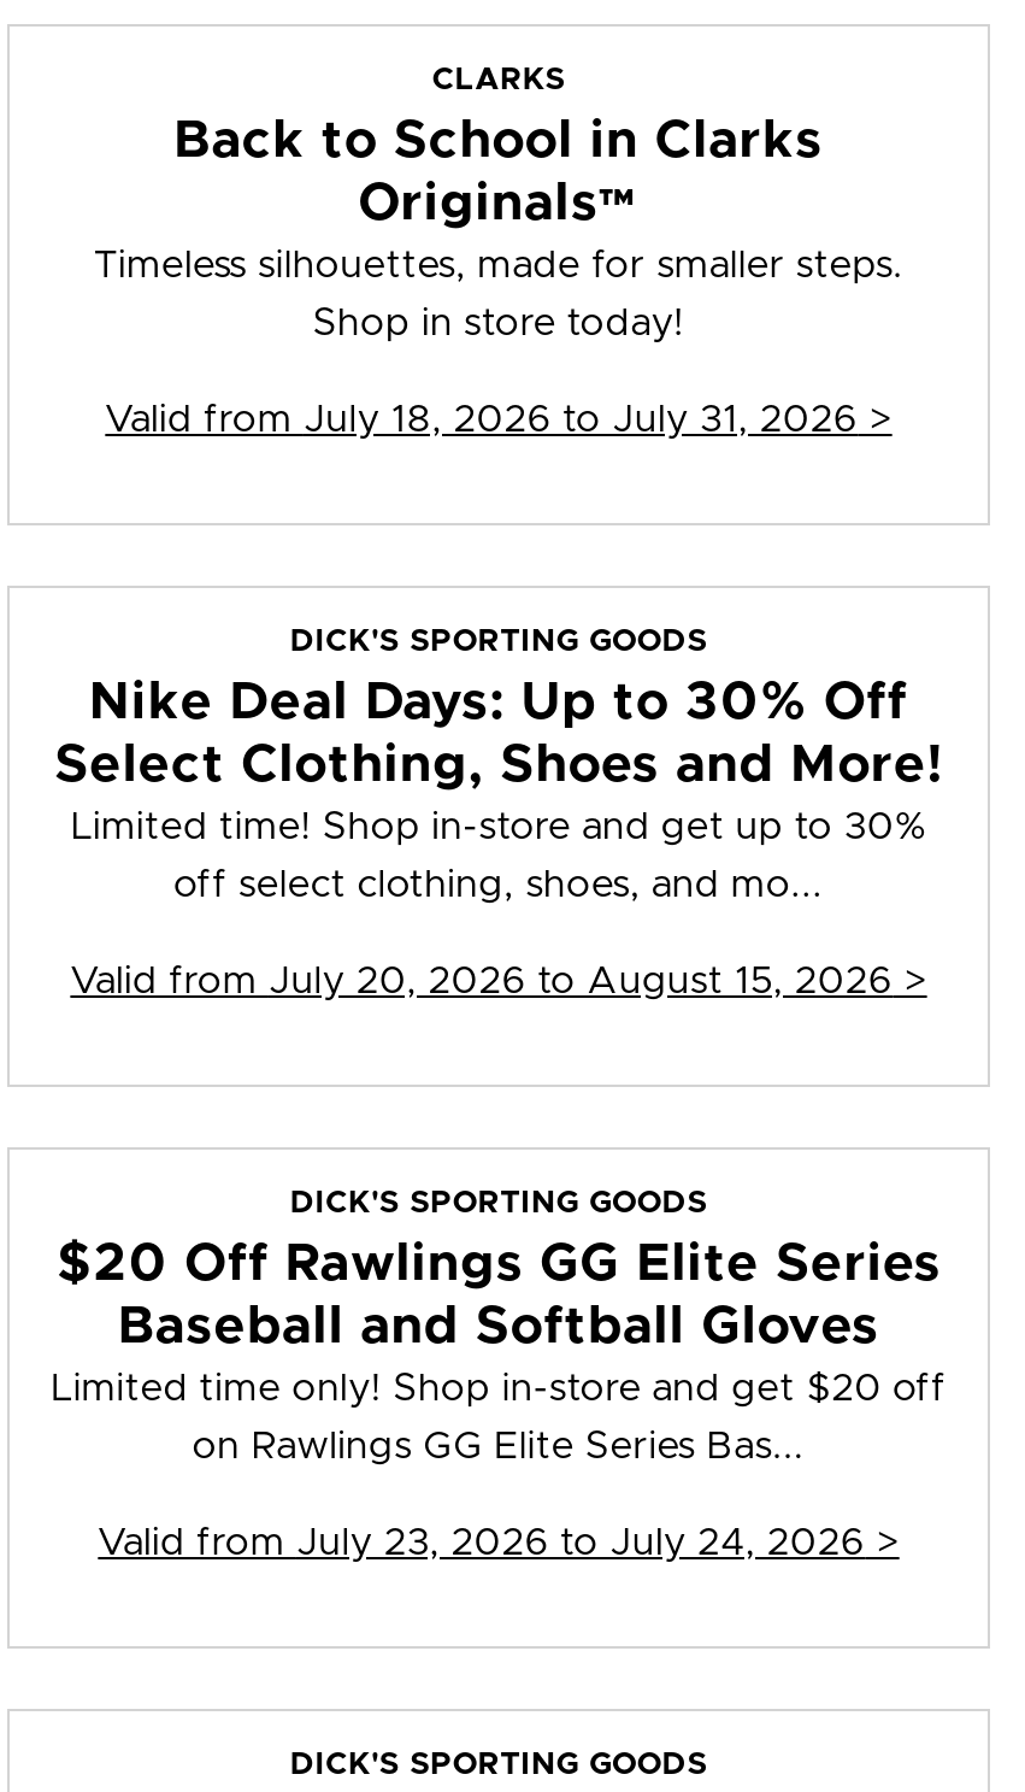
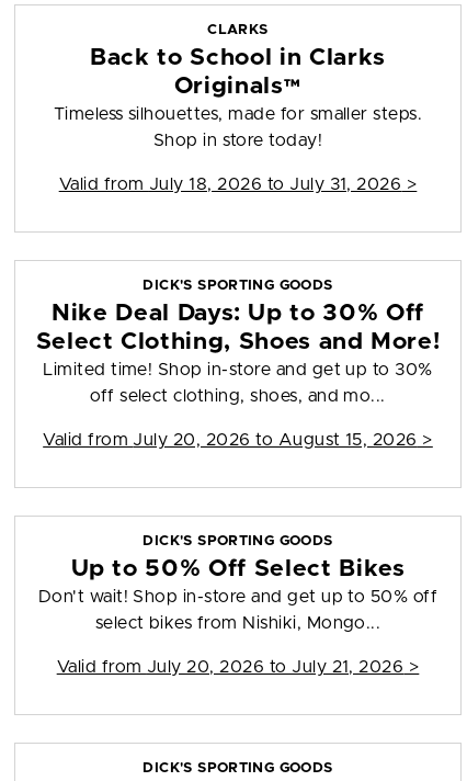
[51,1239,947,1408] $20 Off Rawlings GG Elite Series | Baseball and Softball Gloves | Limited time only! Shop in-store and get $20 off -> [38,557,438,606] Up to 50% Off Select Bikes | Don't wait! Shop in-store and get up to 50% off
[192,1427,805,1466] on Rawlings GG Elite Series Bas... -> [95,614,381,632] select bikes from Nishiki, Mongo...
[98,1524,899,1562] Valid from July 23, 2026 to July 24, 2026 > -> [57,658,419,676] Valid from July 20, 2026 to July 21, 2026 >

